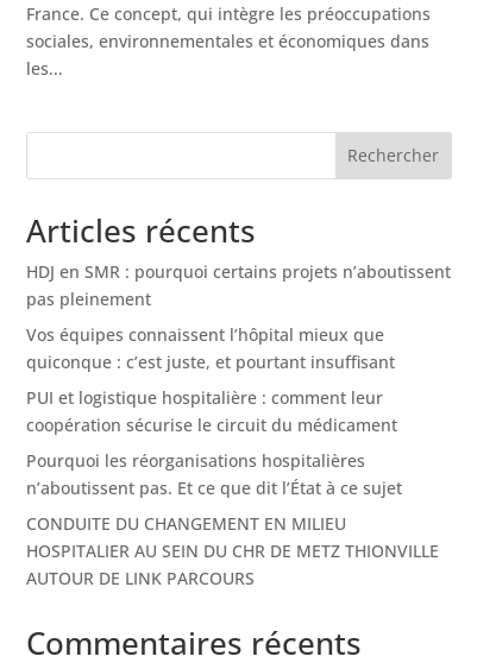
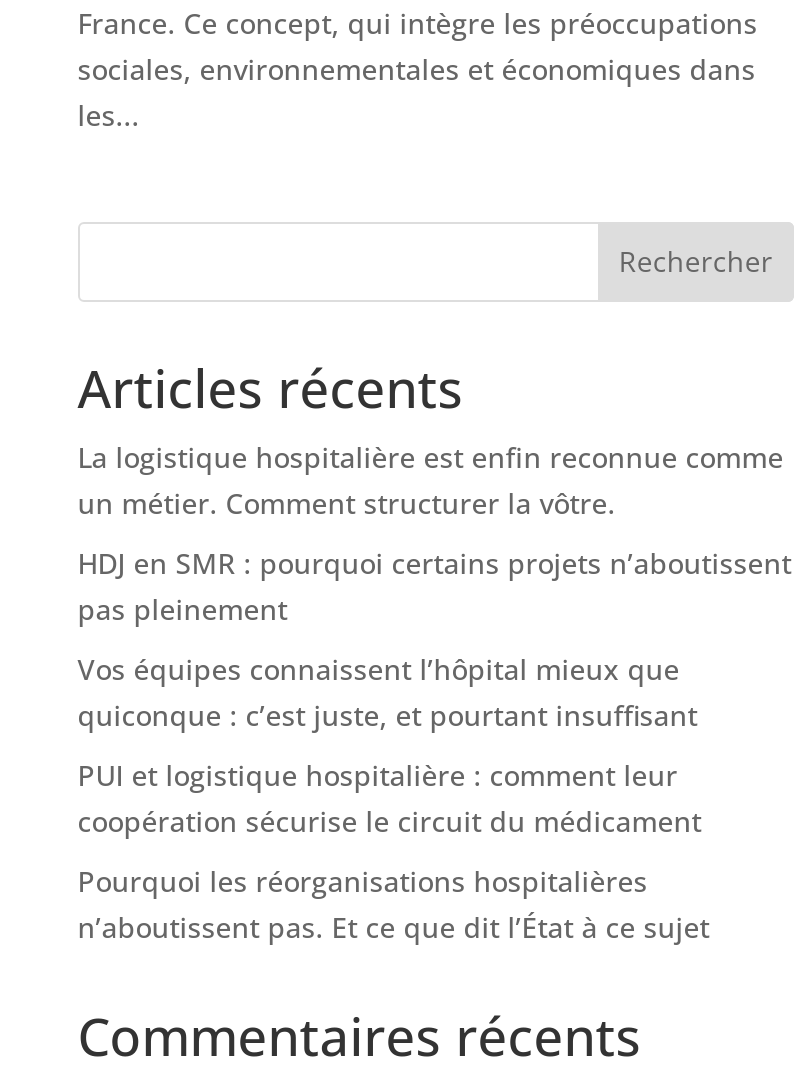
none -> [78,437,784,521] La logistique hospitalière est enfin reconnue comme | un métier. Comment structurer la vôtre.
moved [26,260,451,499] -> [78,543,792,945]: HDJ en SMR : pourquoi certains projets n’aboutissent | pas pleinement | Vos équipes connaissent l’hôpital mieux que | quiconque : c’est juste, et pourtant insuffisant | PUI et logistique hospitalière : comment leur | coopération sécurise le circuit du médicament | Pourquoi les réorganisations hospitalières | n’aboutissent pas. Et ce que dit l’État à ce sujet
[26,512,439,589] CONDUITE DU CHANGEMENT EN MILIEU | HOSPITALIER AU SEIN DU CHR DE METZ THIONVILLE | AUTOUR DE LINK PARCOURS -> none

